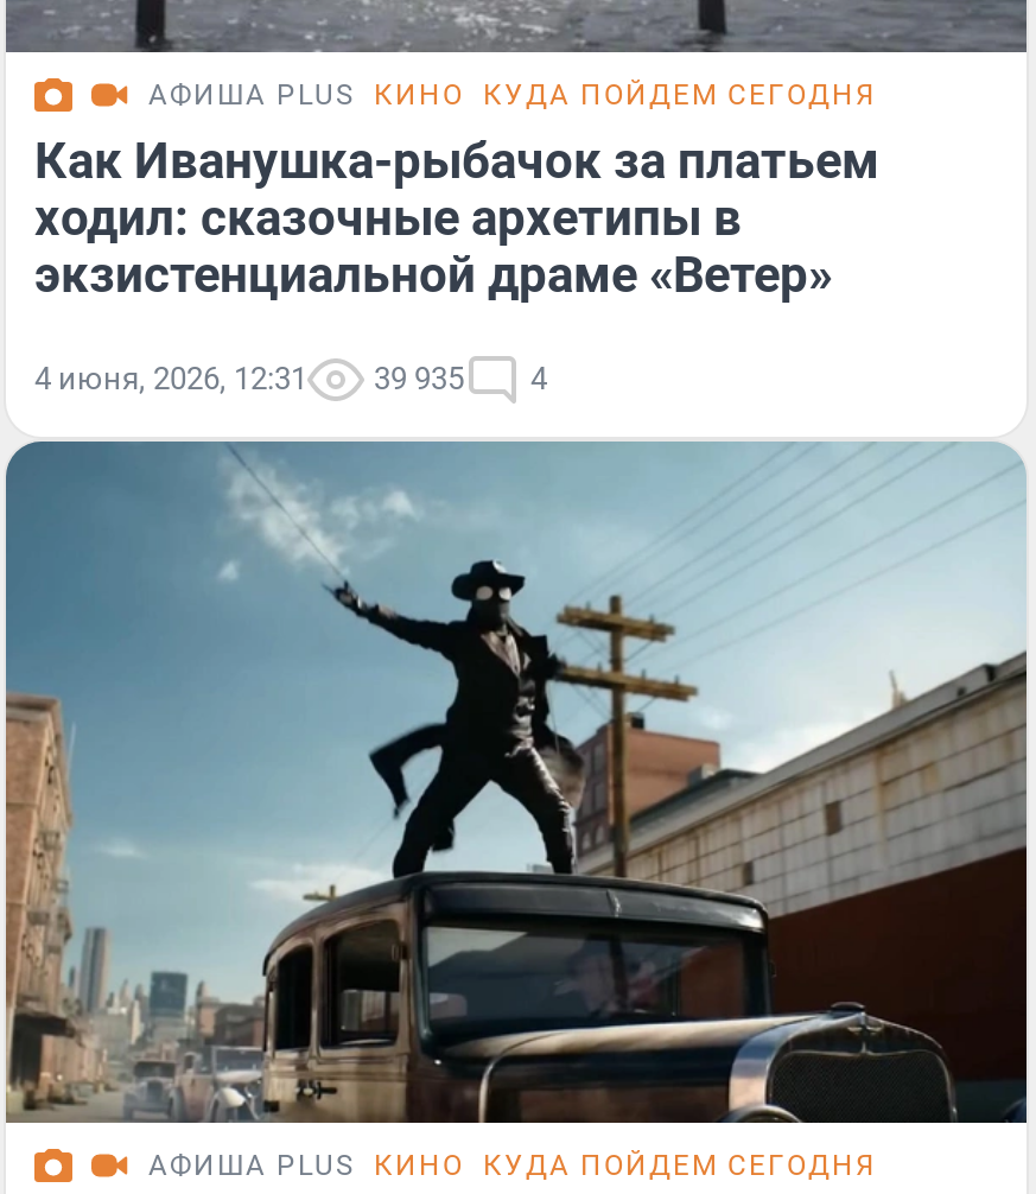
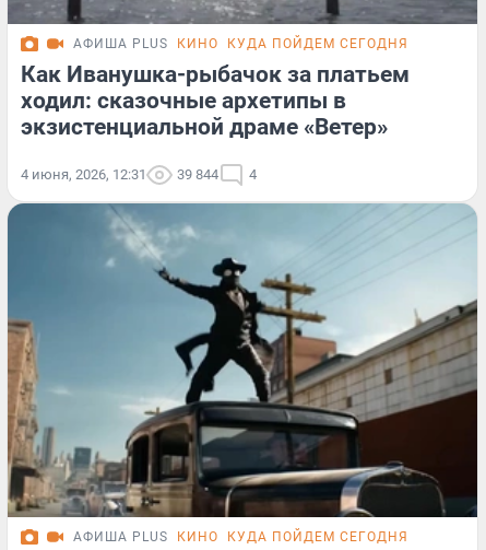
[34,361,547,397] 4 июня, 2026, 12:31 39 935 4 -> [21,166,257,183] 4 июня, 2026, 12:31 39 844 4

